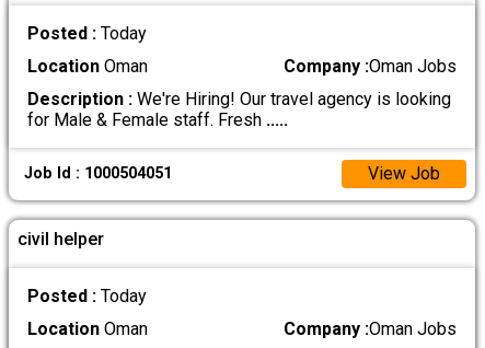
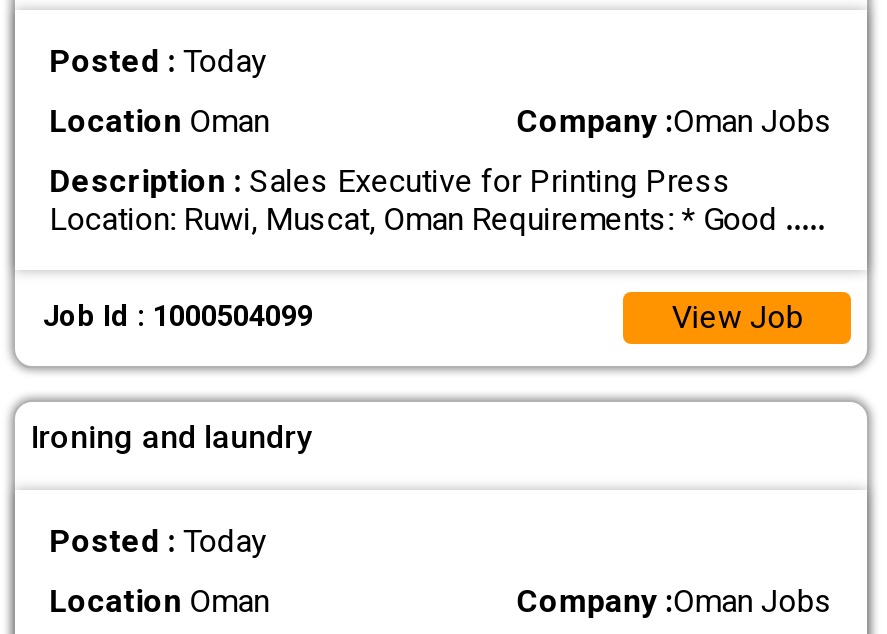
[28,89,451,130] Description : We're Hiring! Our travel agency is looking | for Male & Female staff. Fresh..... -> [49,162,825,238] Description : Sales Executive for Printing Press | Location: Ruwi, Muscat, Oman Requirements: * Good.....
[24,165,172,183] Job Id : 1000504051 -> [43,301,313,335] Job Id : 1000504099
[17,228,104,249] civil helper -> [30,417,312,455] Ironing and laundry

